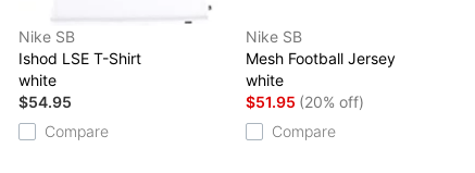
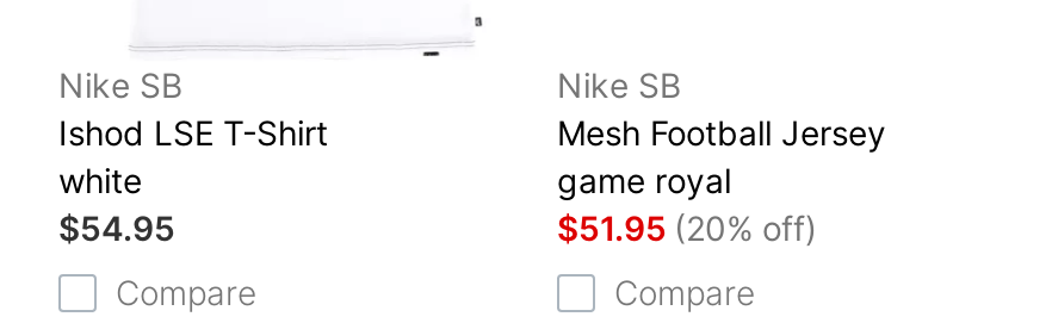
[246,71,284,89] white -> [557,160,731,200] game royal

